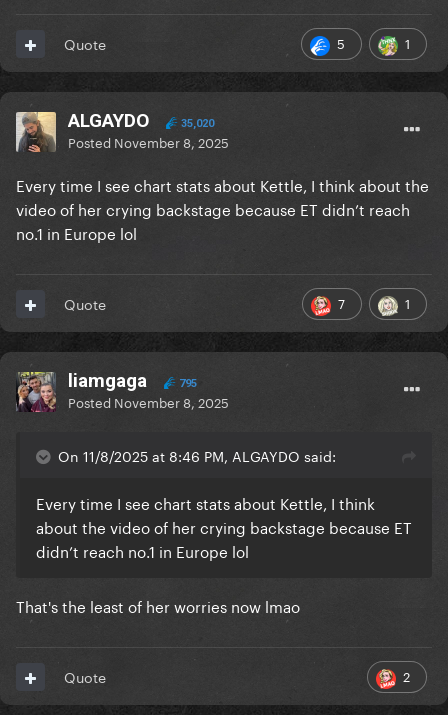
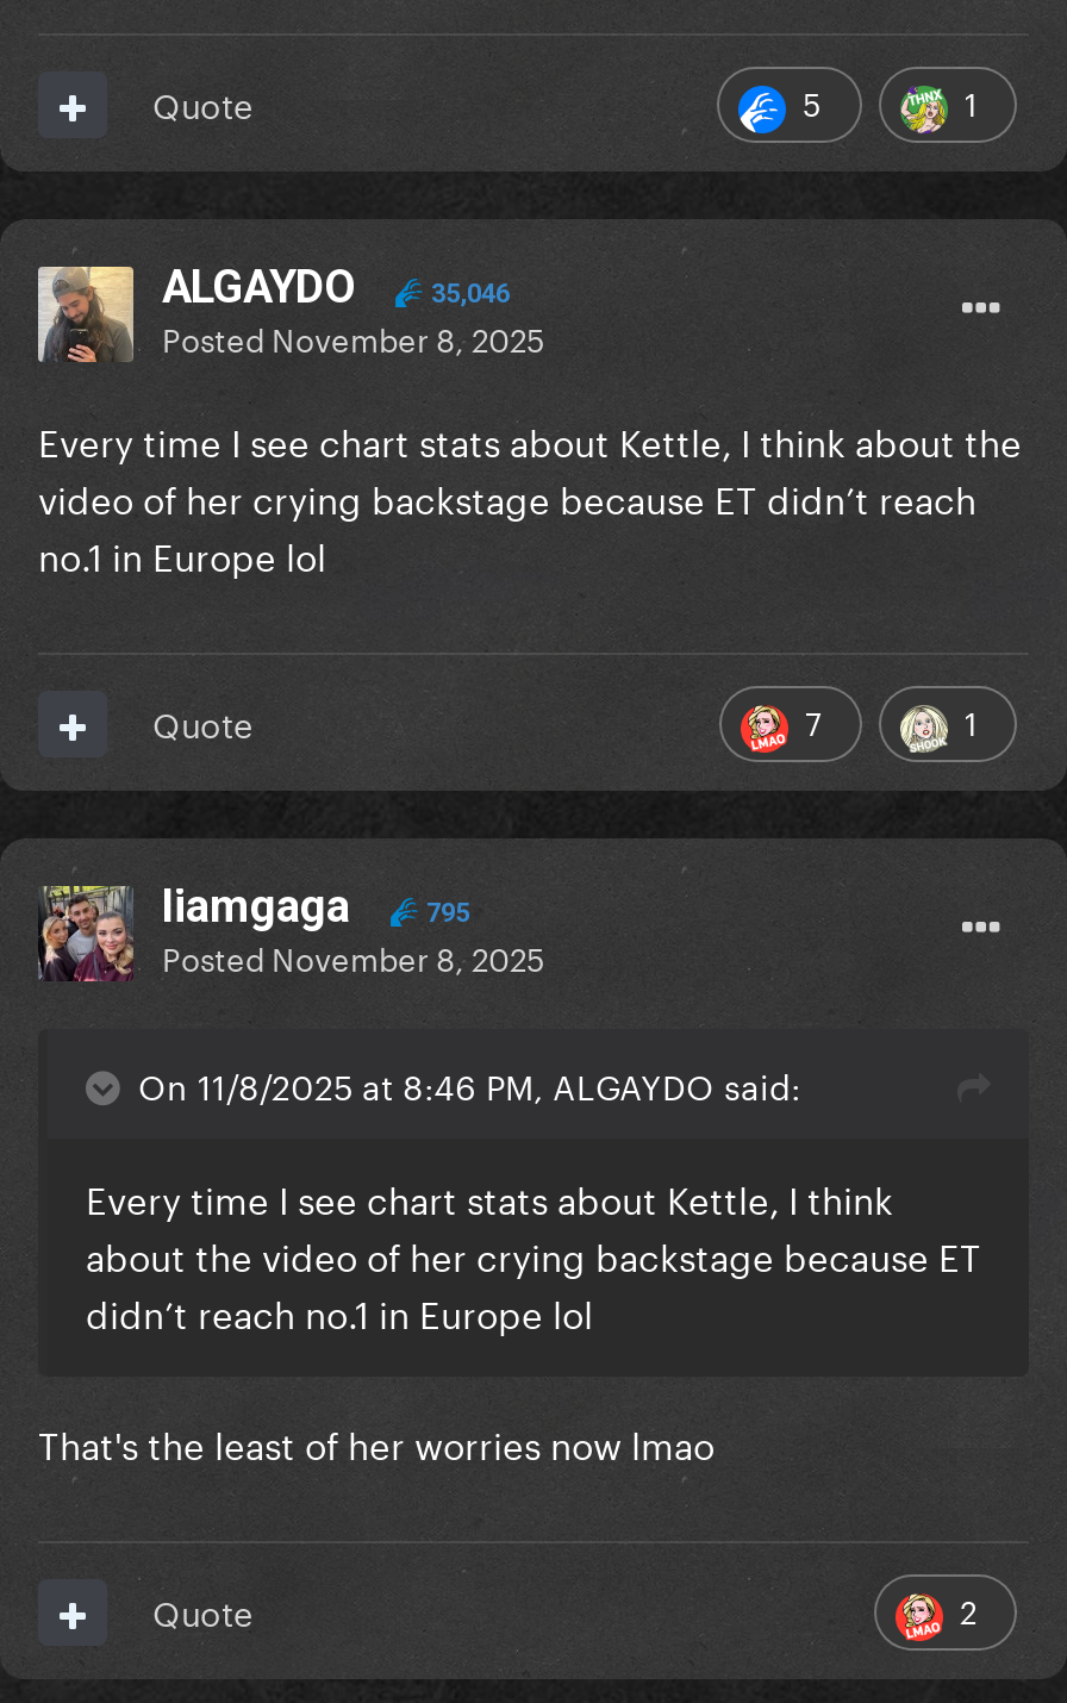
[178,117,214,130] 35,020 -> [424,280,510,311] 35,046

